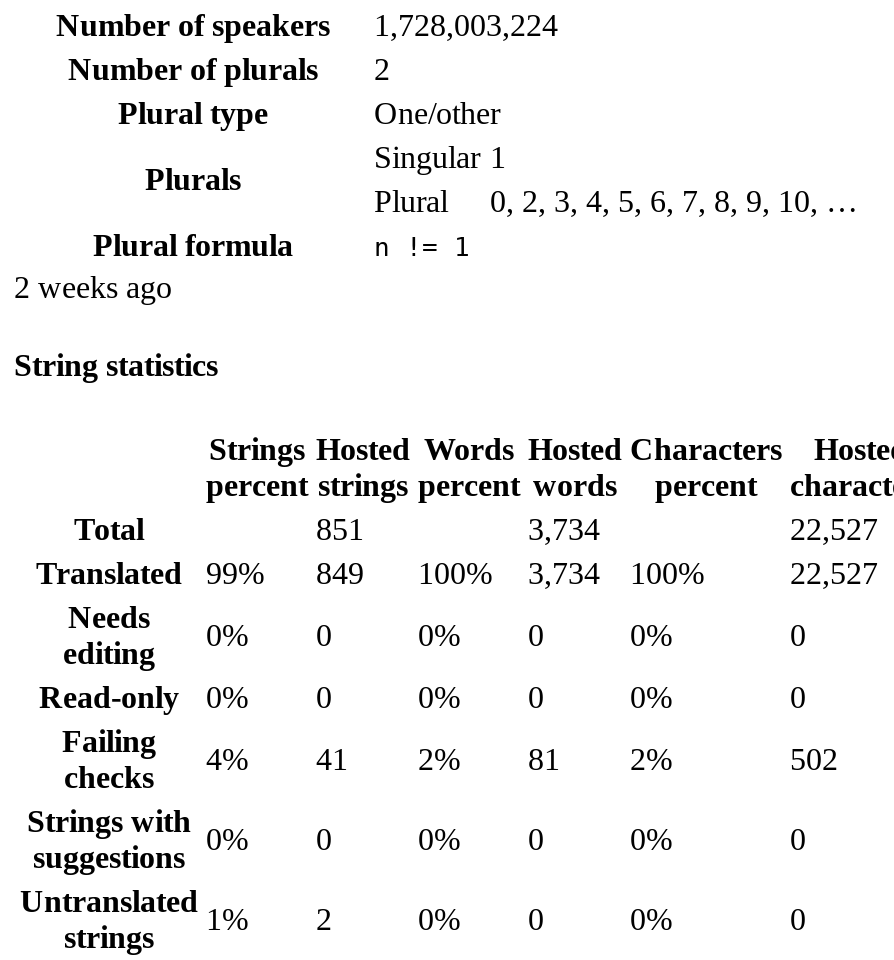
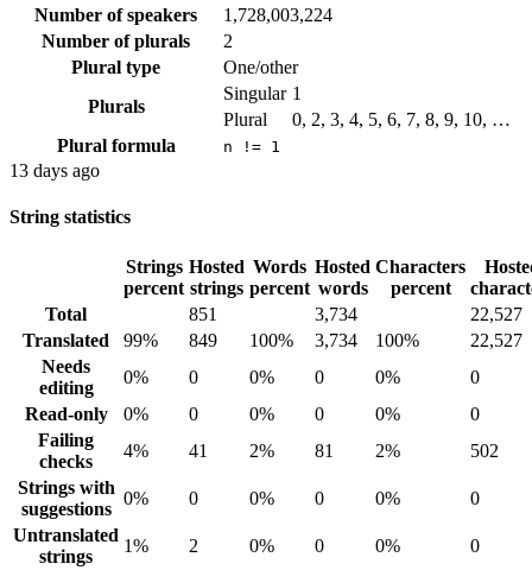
[14,269,172,303] 2 weeks ago -> [9,160,100,180] 13 days ago

